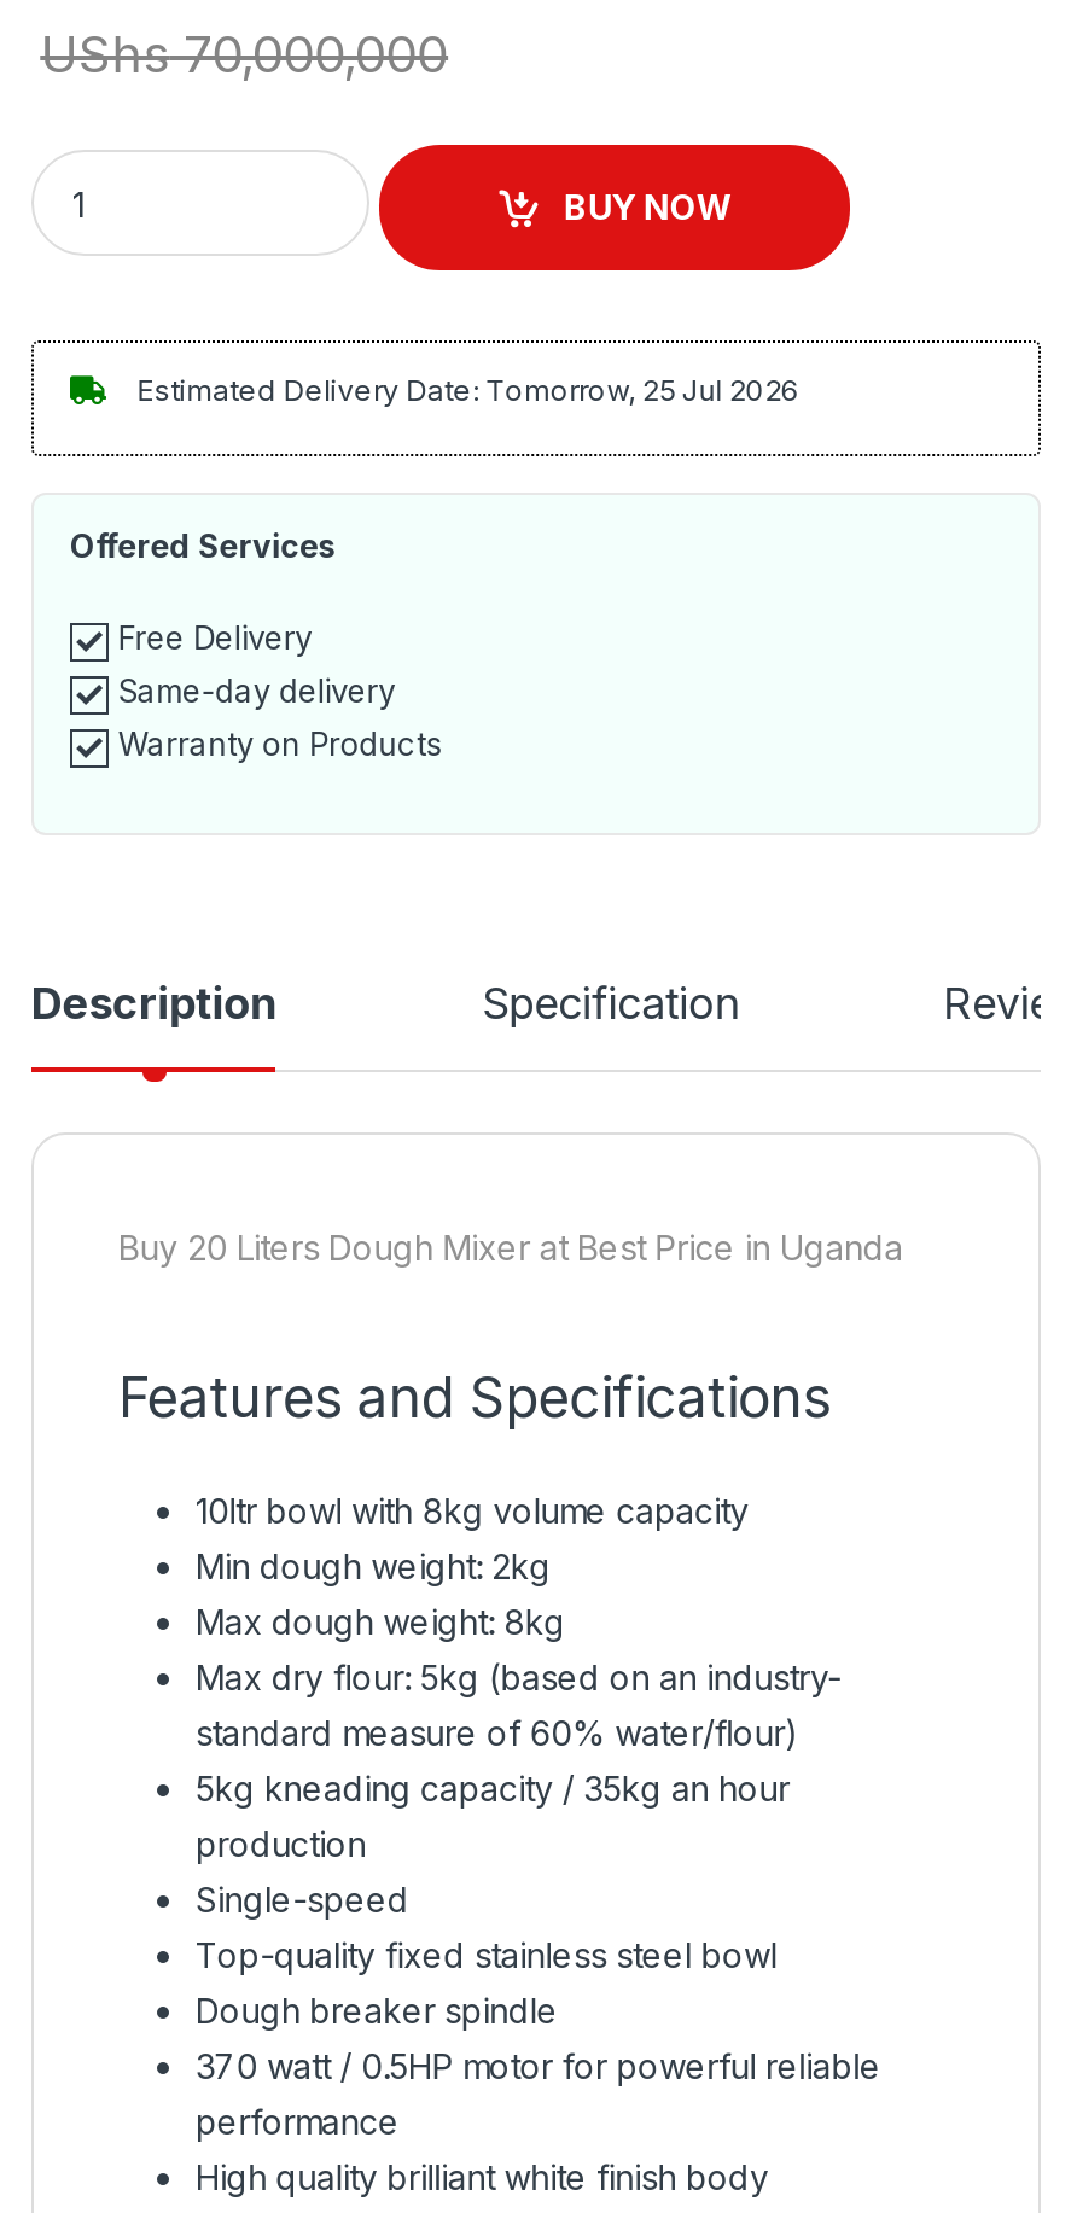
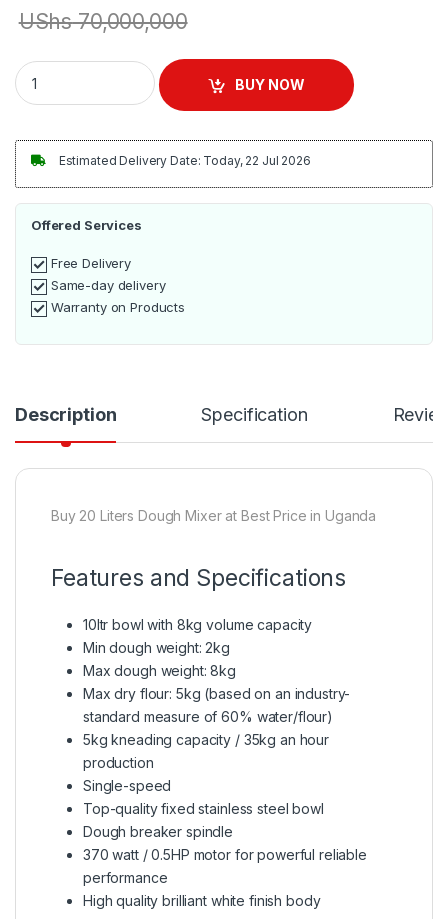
[130,372,800,409] Estimated Delivery Date: Tomorrow, 25 Jul 2026 -> [56,153,311,168] Estimated Delivery Date: Today, 22 Jul 2026

